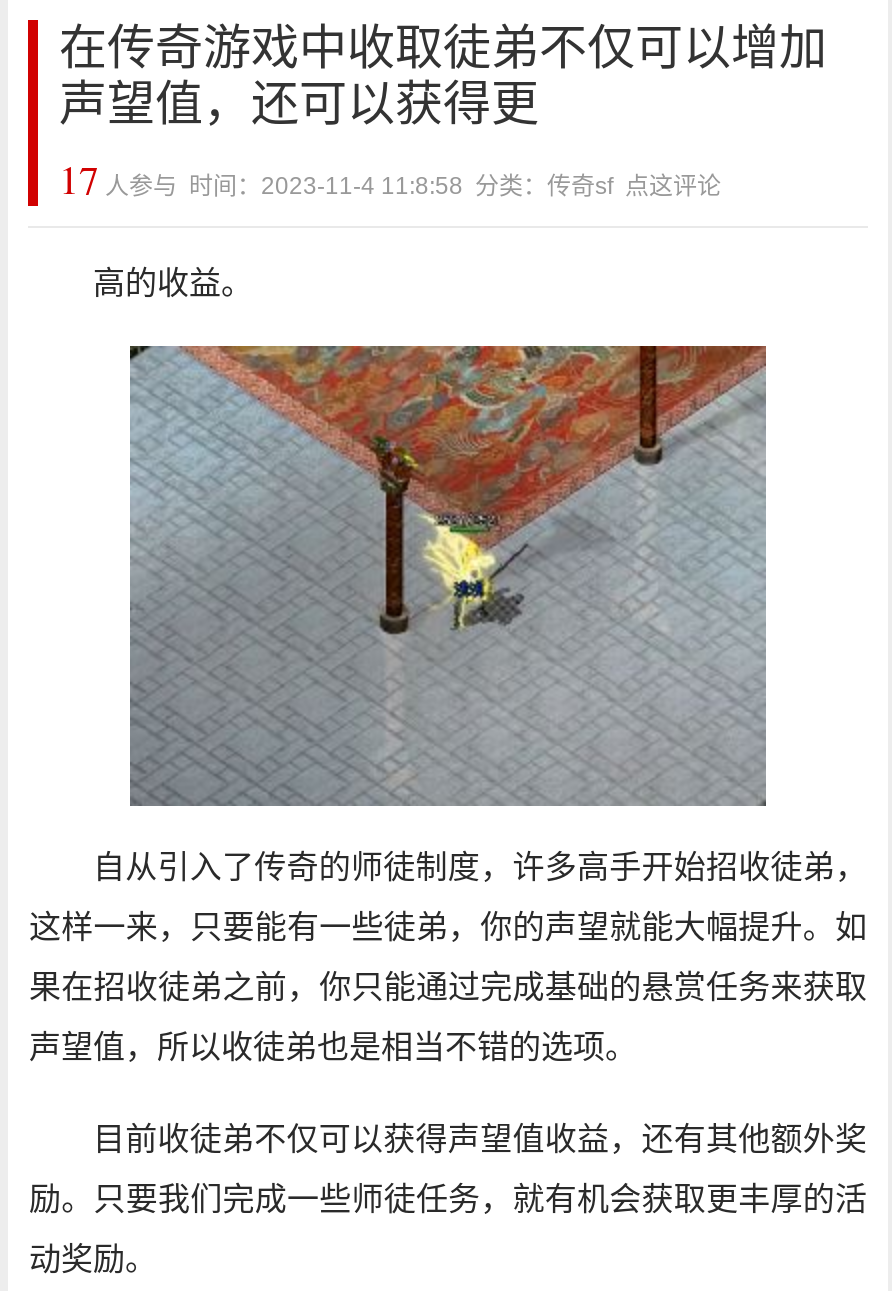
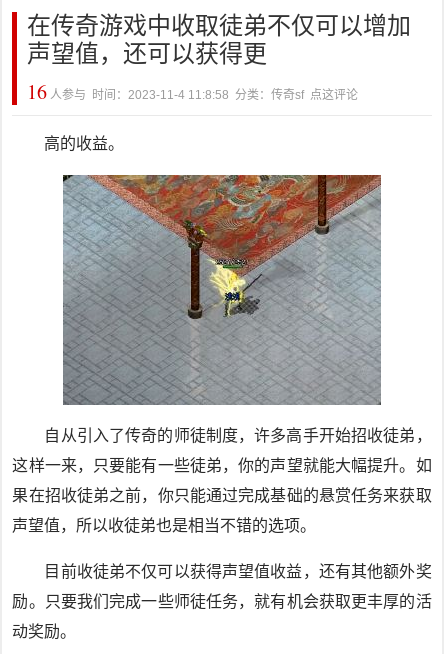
[59,152,721,206] 17人参与 时间：2023-11-4 11:8:58 分类：传奇sf点这评论 -> [27,78,358,105] 16人参与 时间：2023-11-4 11:8:58 分类：传奇sf点这评论

